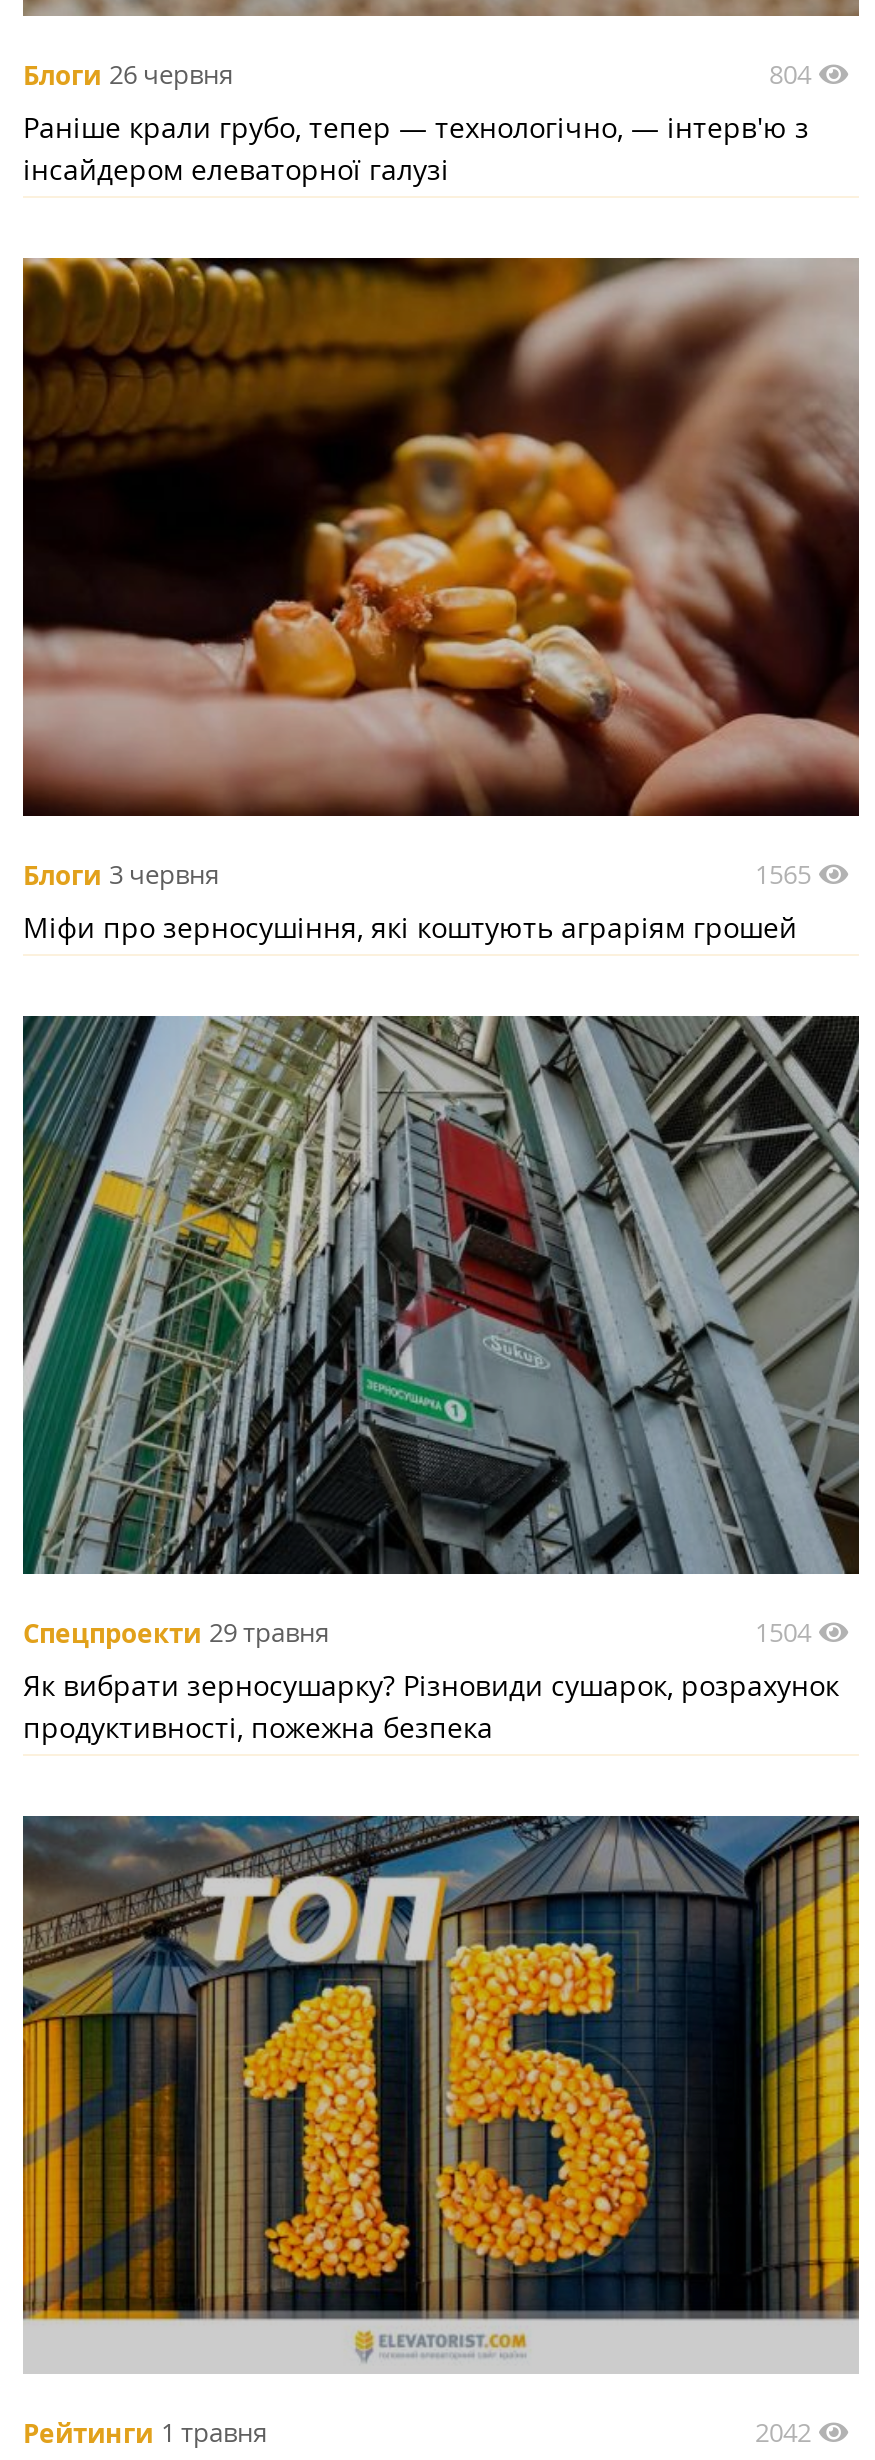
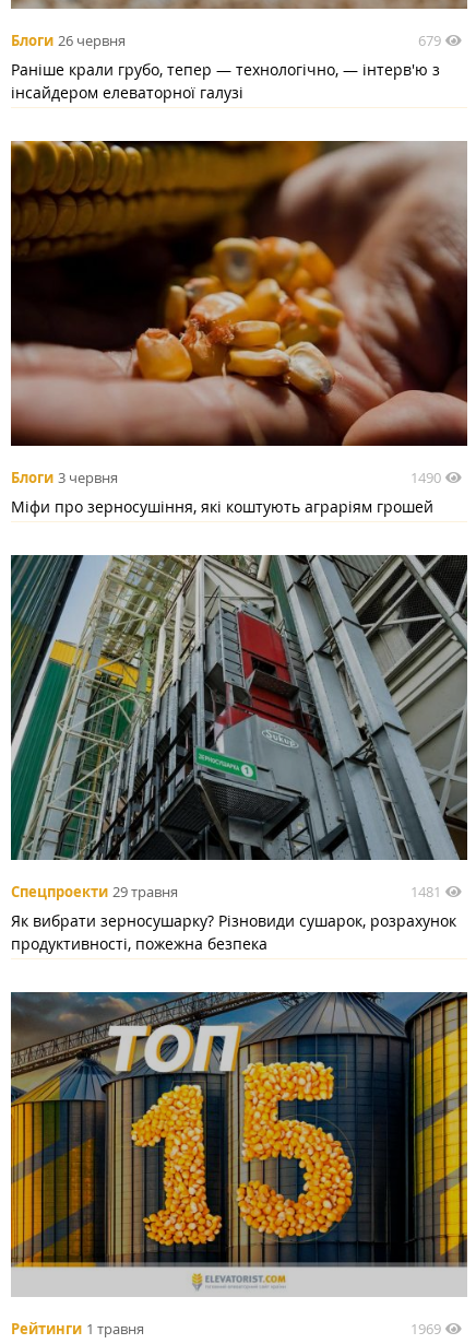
[769,55,811,91] 804 -> [418,30,441,50] 679
[755,855,811,891] 1565 -> [410,467,441,487] 1490
[755,1613,811,1649] 1504 -> [410,881,441,901] 1481
[755,2413,811,2449] 2042 -> [410,1319,441,1338] 1969

